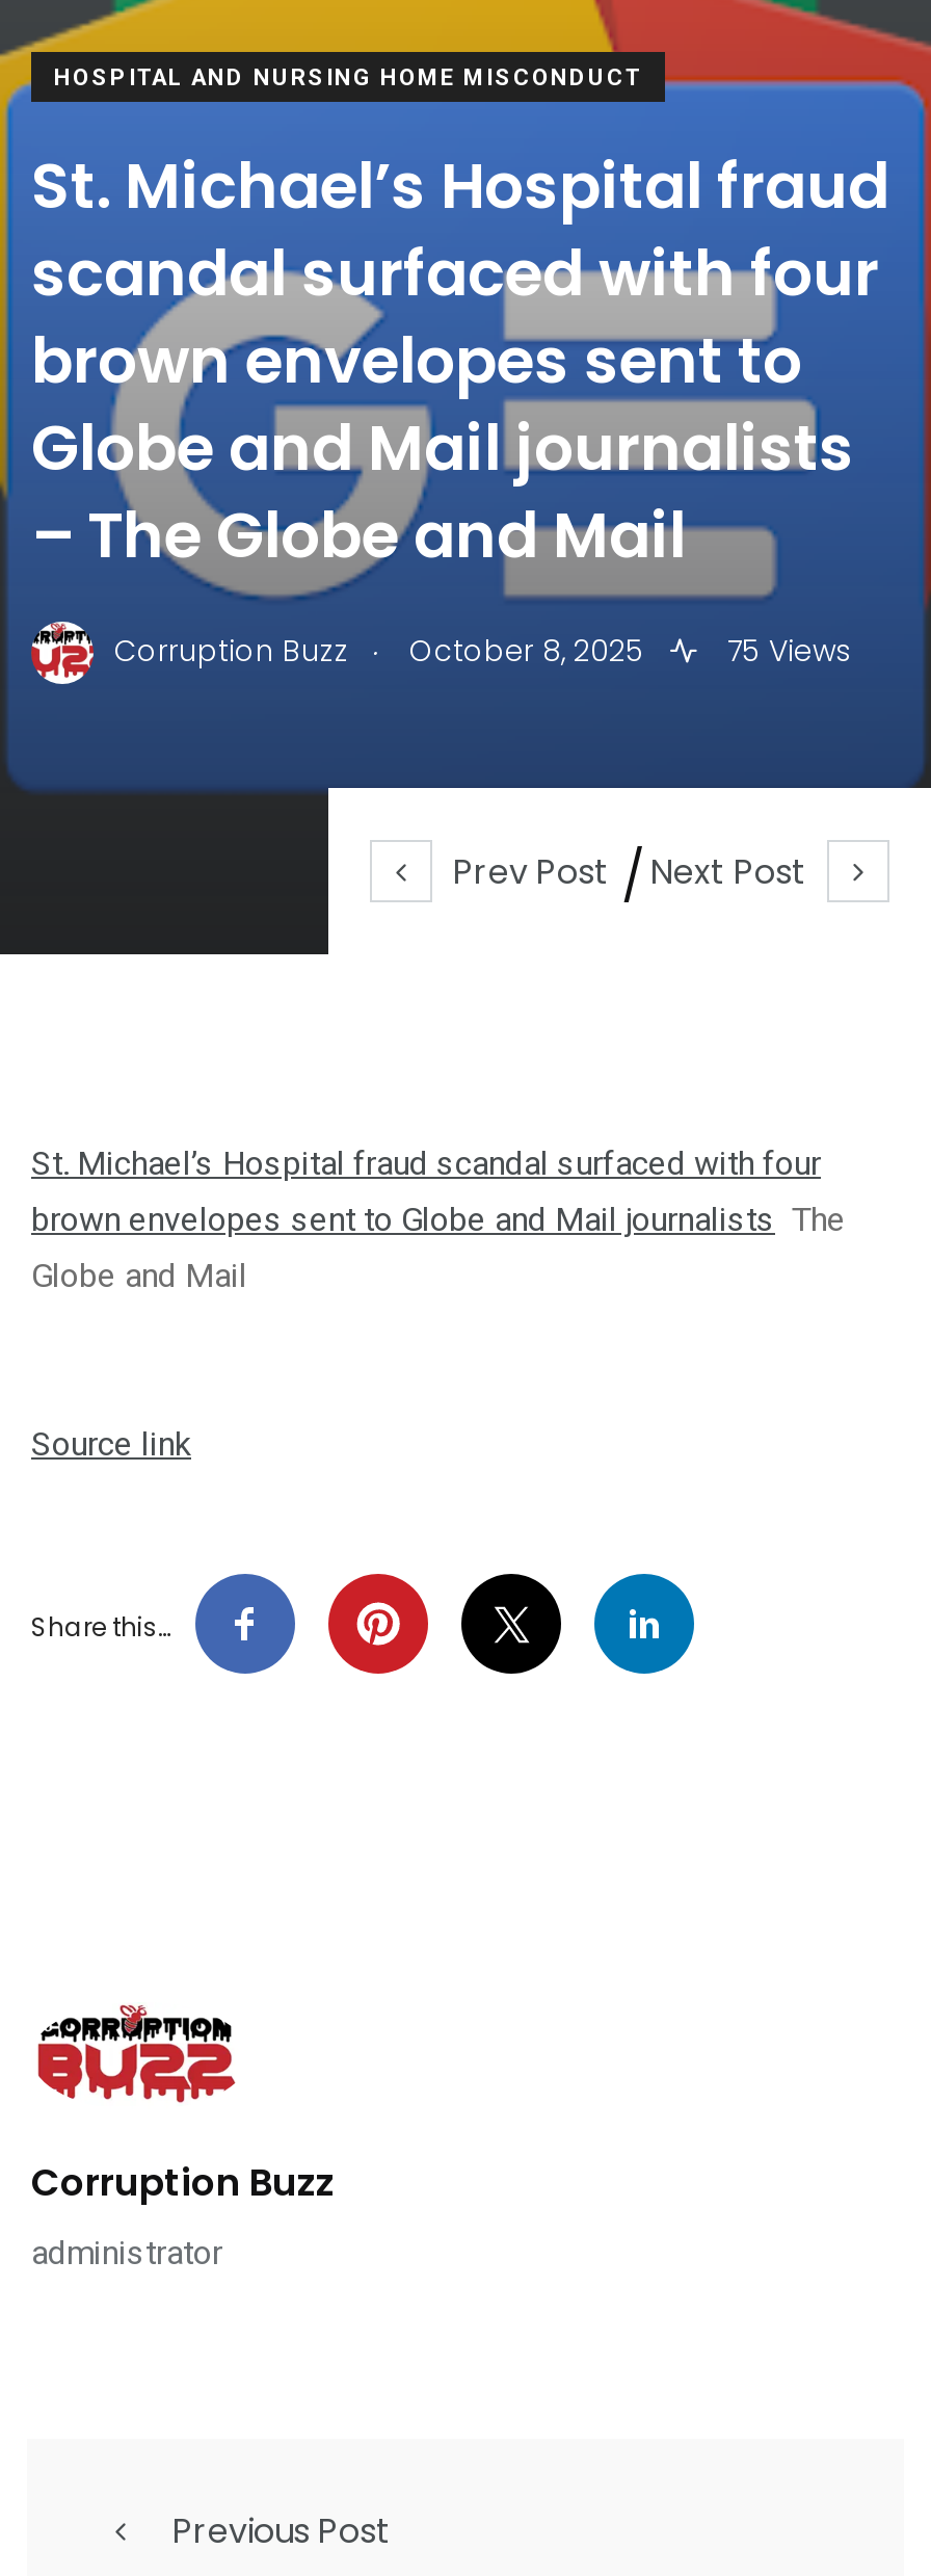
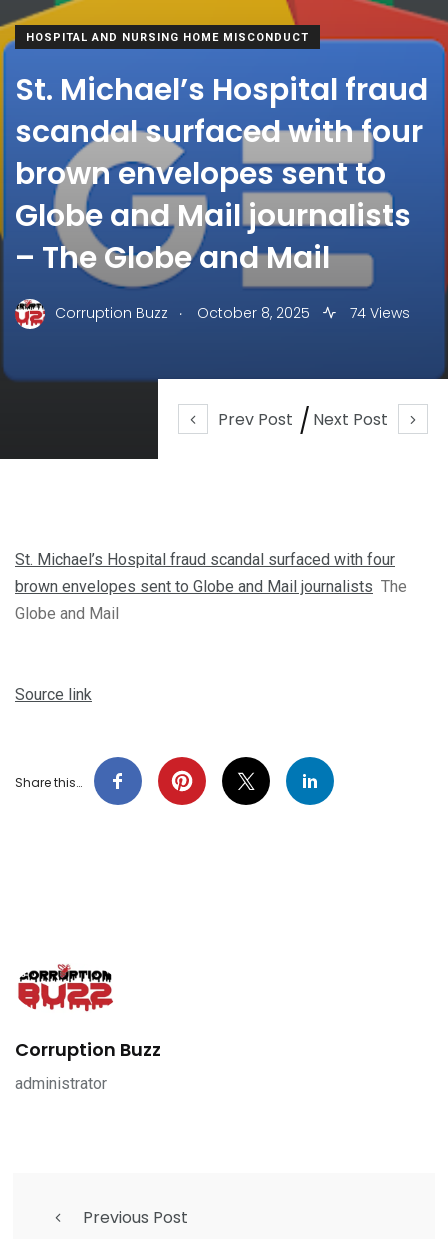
[114,625,852,672] Corruption Buzz . October 8, 2025 75 Views -> [55,300,410,323] Corruption Buzz . October 8, 2025 74 Views

